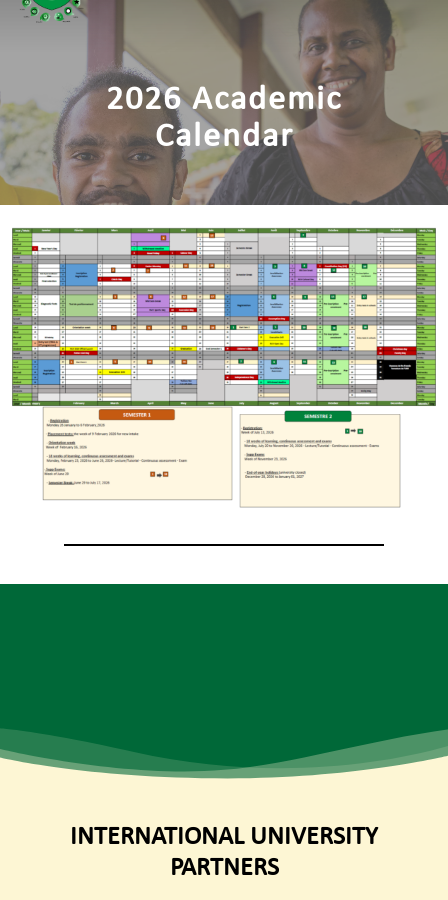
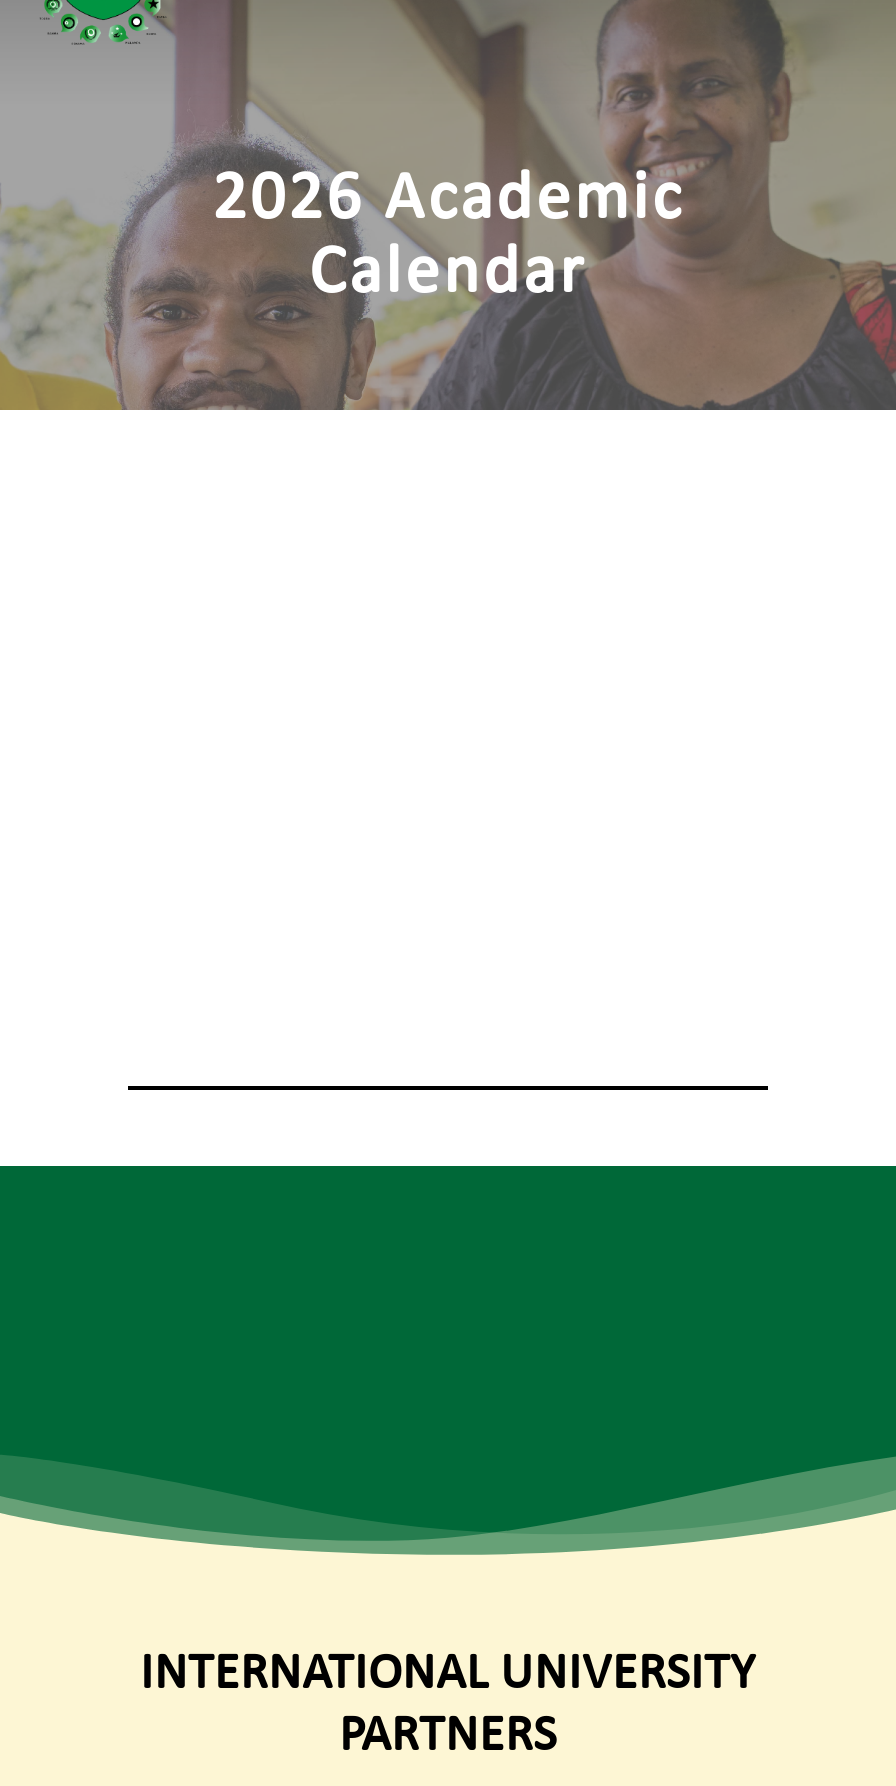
[11,227,437,508] [image] -> none

